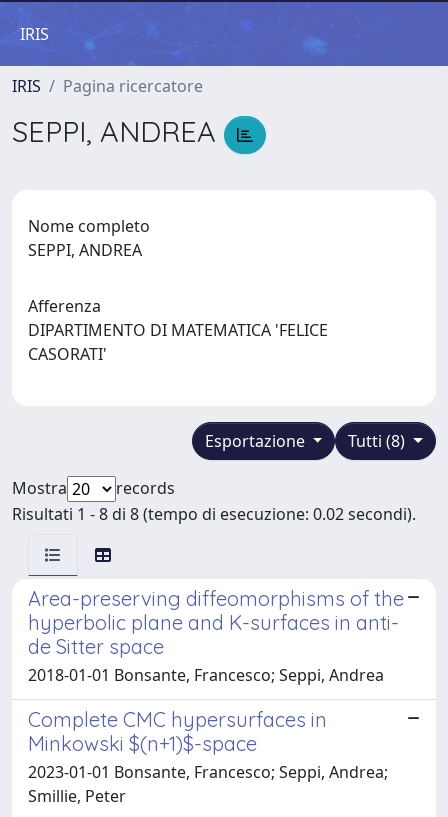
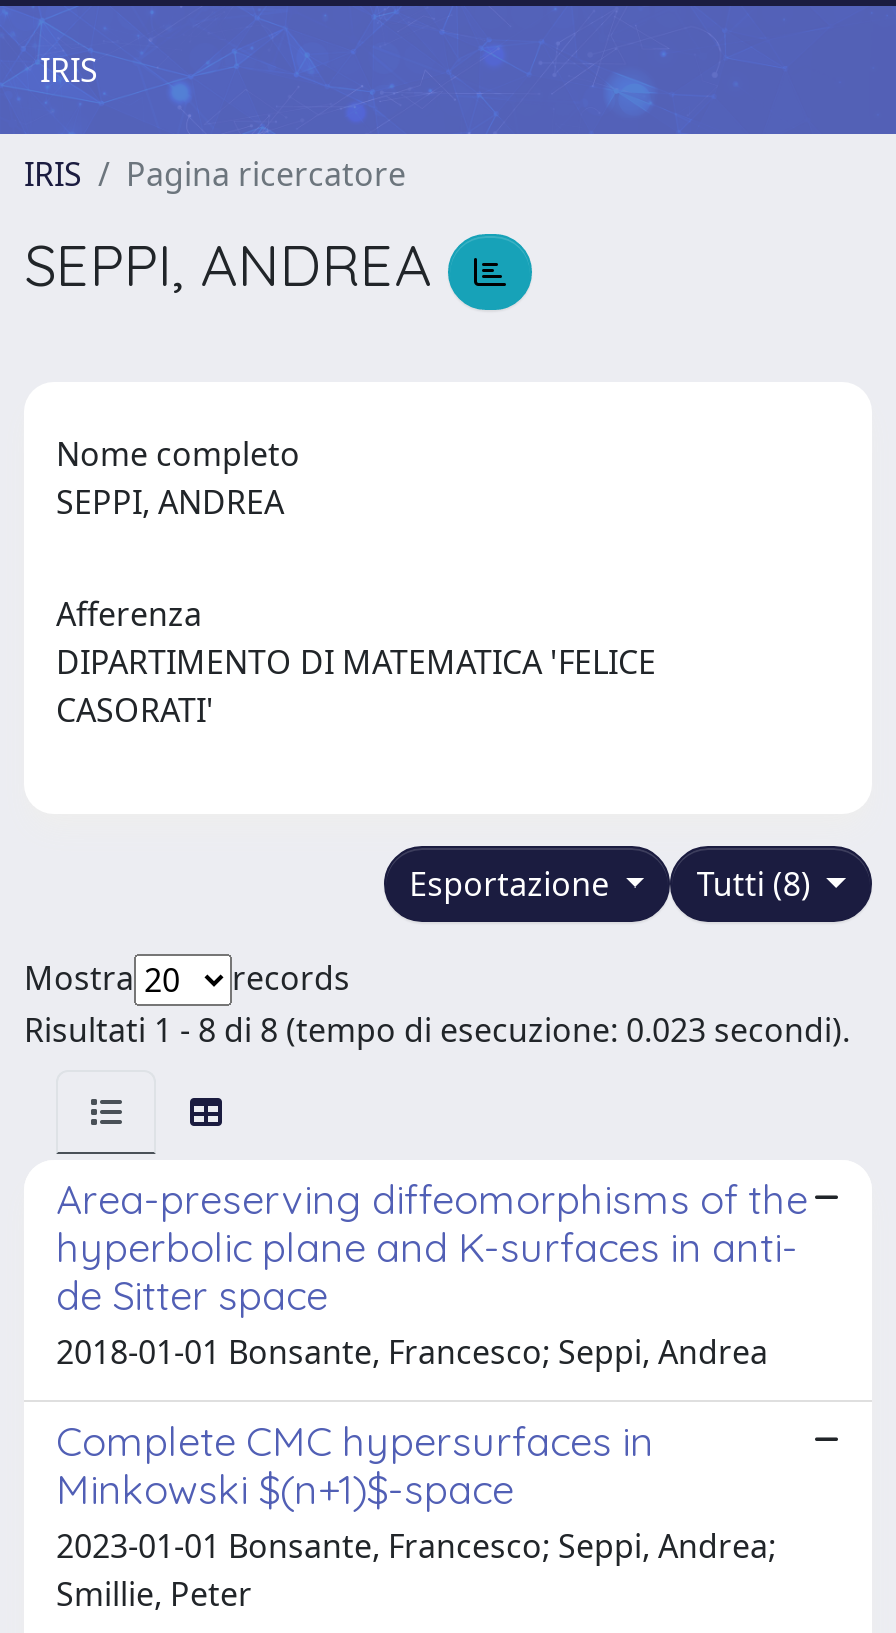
[12,503,416,525] Risultati 1 - 8 di 8 (tempo di esecuzione: 0.02 secondi). -> [24,1008,850,1052] Risultati 1 - 8 di 8 (tempo di esecuzione: 0.023 secondi).

